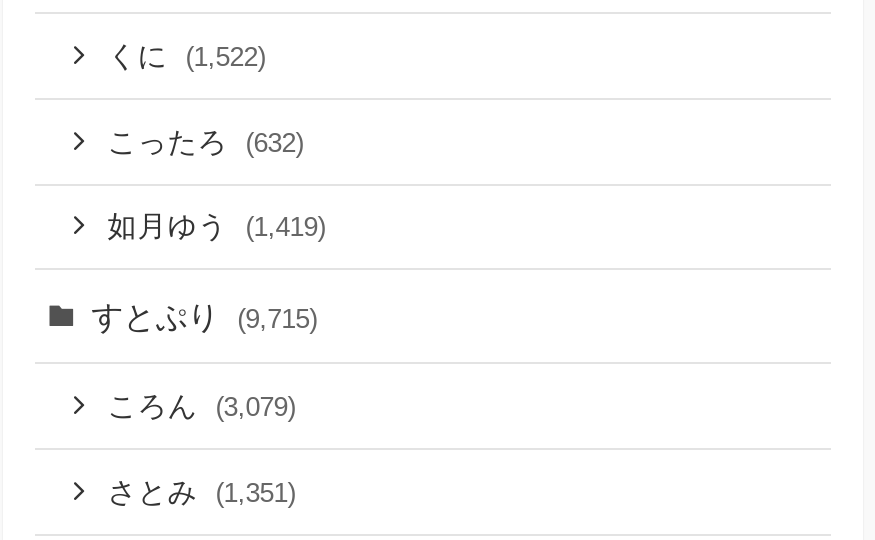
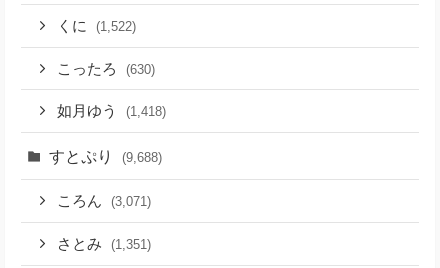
[107,125,303,157] こったろ (632) -> [57,60,155,76] こったろ (630)
[107,210,325,242] 如月ゆう (1,419) -> [57,103,166,119] 如月ゆう (1,418)
[91,298,317,334] すとぷり (9,715) -> [49,147,162,165] すとぷり (9,688)
[107,390,295,422] ころん (3,079) -> [57,193,151,209] ころん (3,071)

